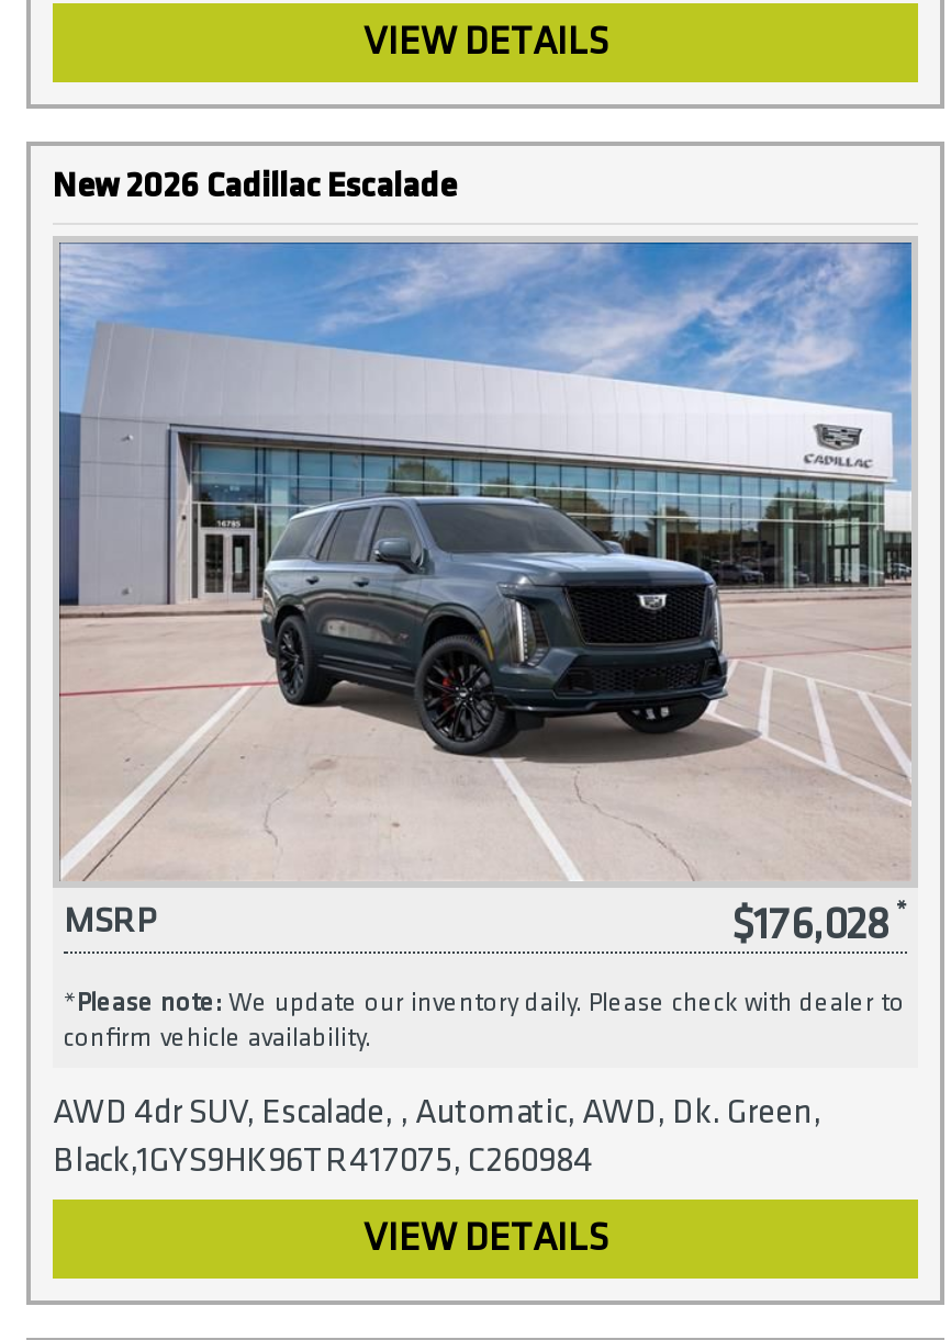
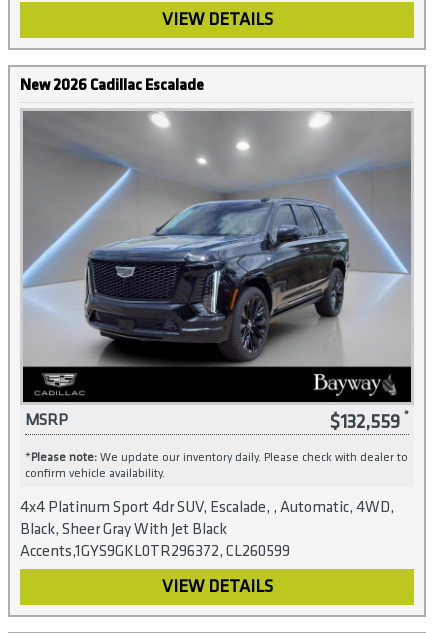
[57,240,914,951] [image] | $176,028 -> [22,111,412,434] [image] | $132,559
[53,1092,821,1182] AWD 4dr SUV, Escalade, , Automatic, AWD, Dk. Green, | Black,1GYS9HK96TR417075, C260984 -> [20,498,394,561] 4x4 Platinum Sport 4dr SUV, Escalade, , Automatic, 4WD, | Black, Sheer Gray With Jet Black | Accents,1GYS9GKL0TR296372, CL260599

